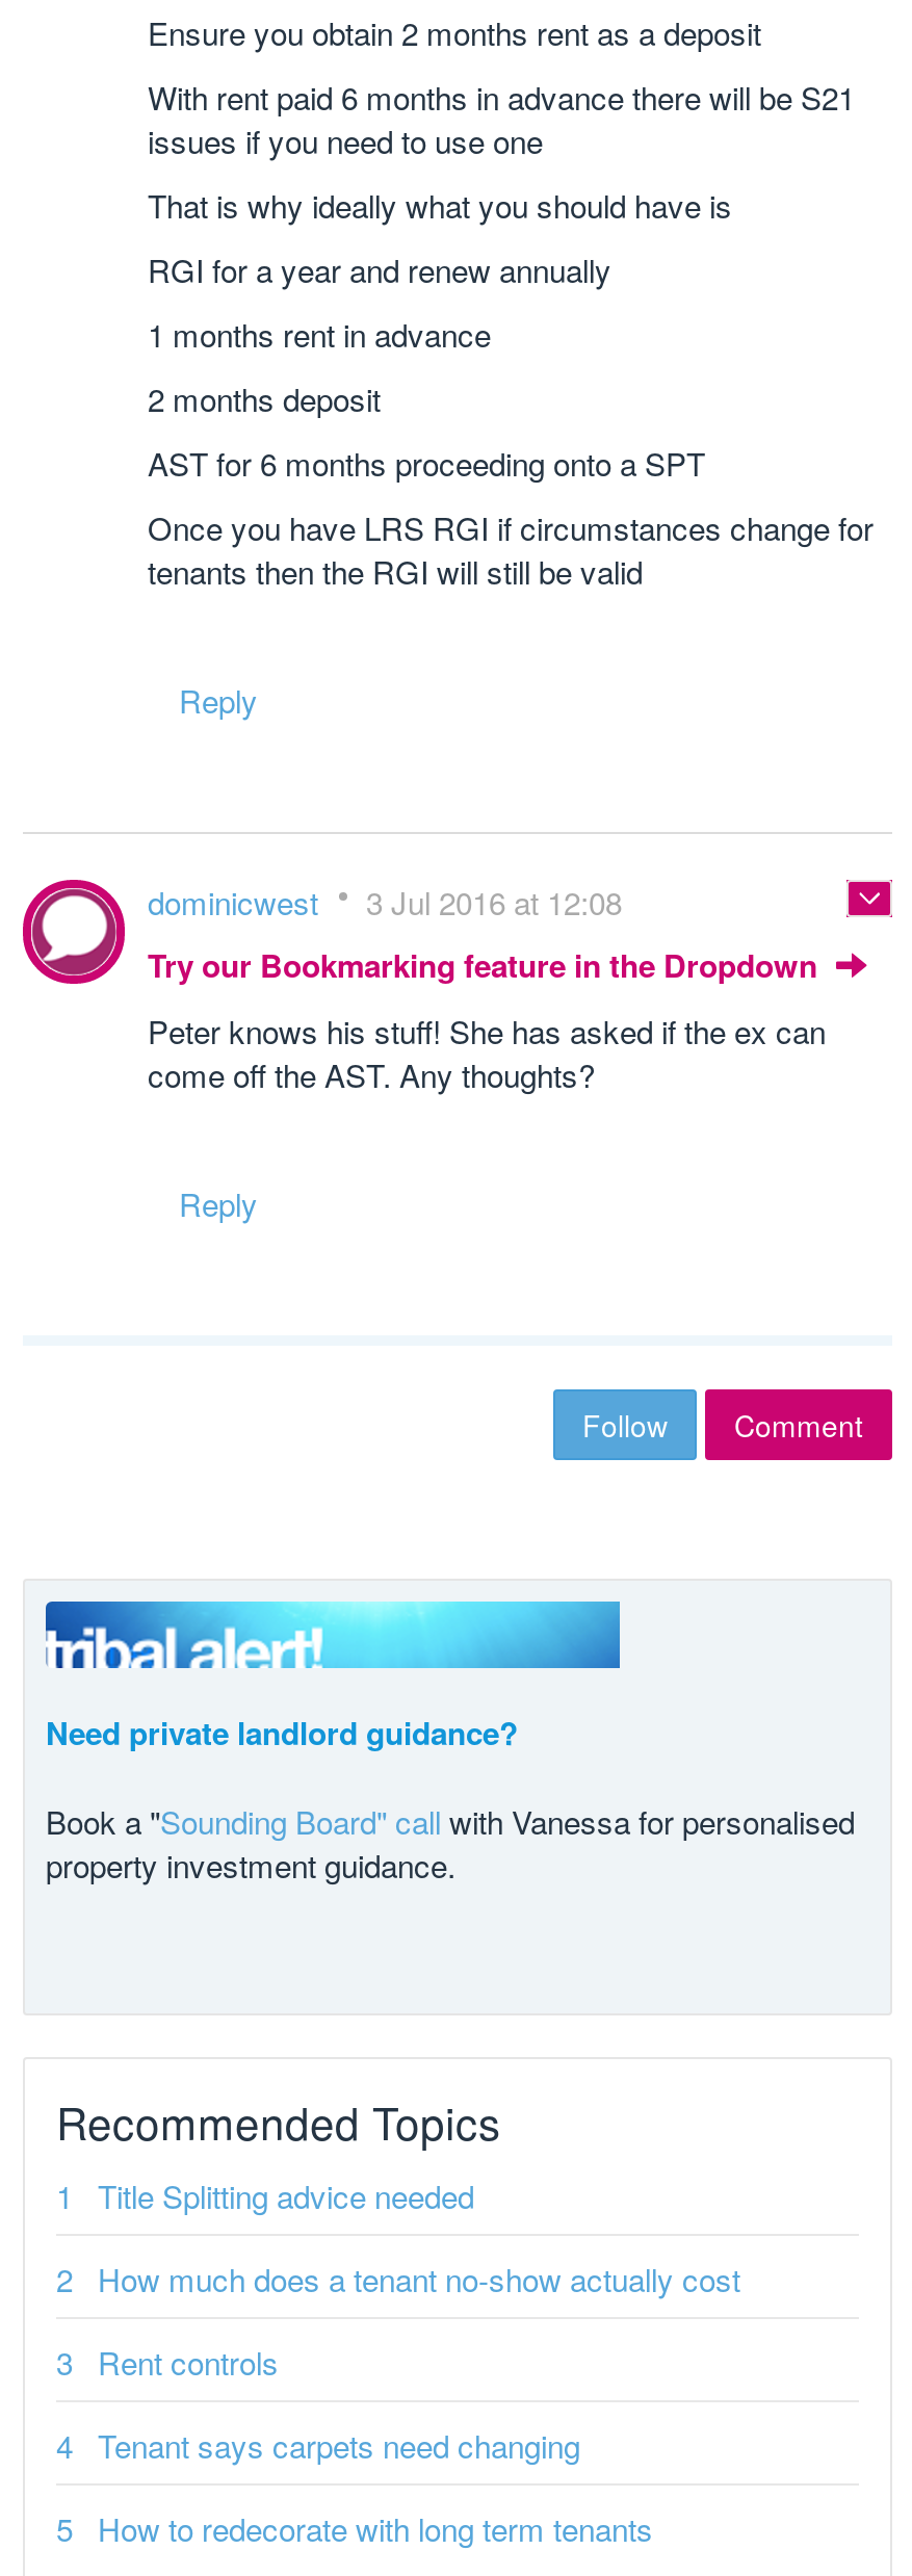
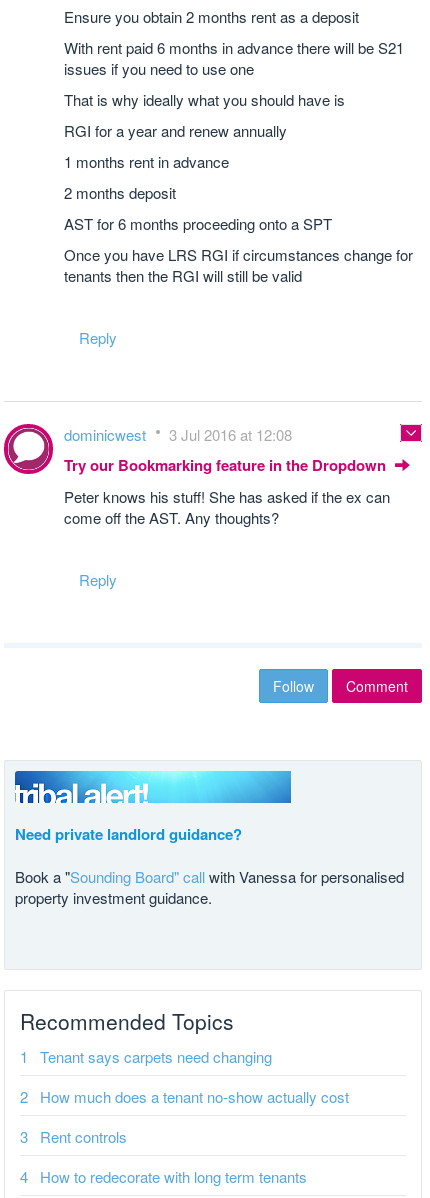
[98,2174,474,2217] Title Splitting advice needed -> none
moved [98,2423,580,2467] -> [40,1046,272,1067]: Tenant says carpets need changing

